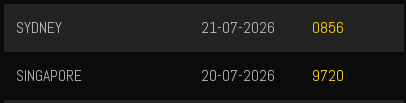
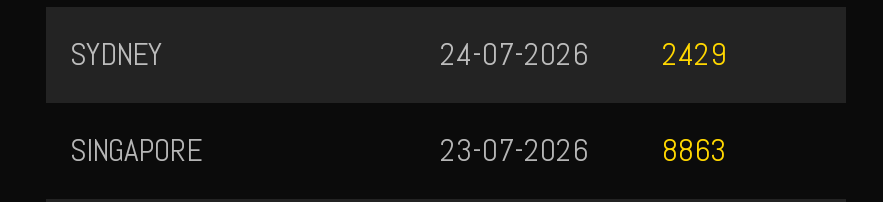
[201,17,275,37] 21-07-2026 -> [440,34,588,74] 24-07-2026
[312,18,344,38] 0856 -> [662,35,726,75] 2429
[201,65,275,85] 20-07-2026 -> [440,130,588,170] 23-07-2026
[312,66,344,86] 9720 -> [662,131,726,171] 8863

